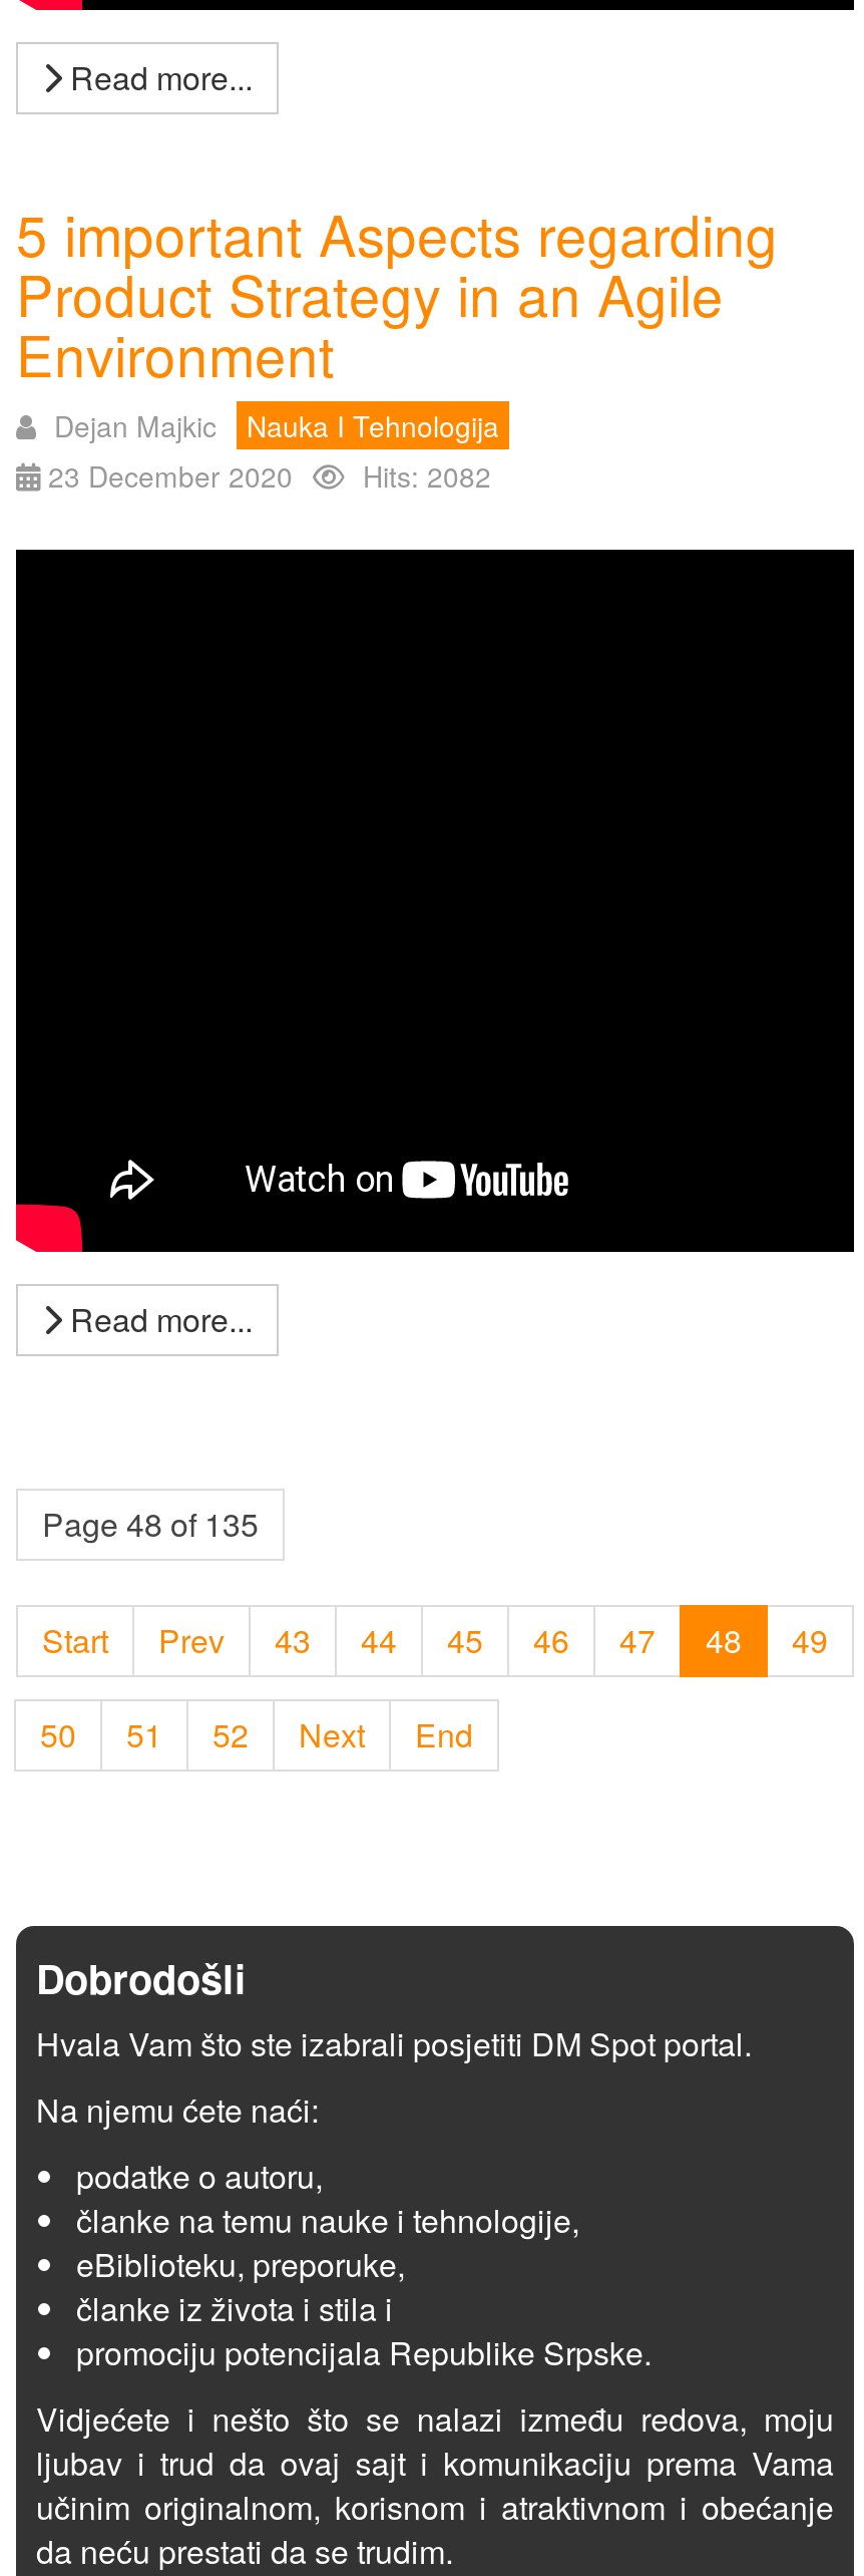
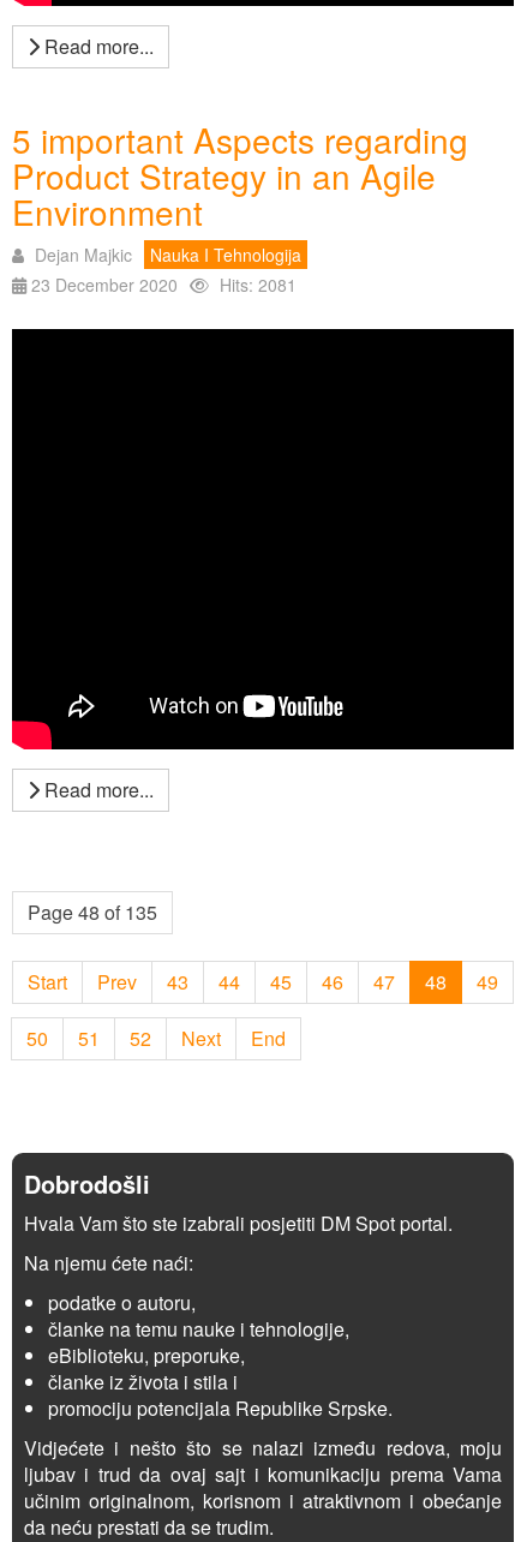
[48,455,491,496] 23 December 2020 Hits: 2082 -> [31,273,297,297] 23 December 2020 Hits: 2081

